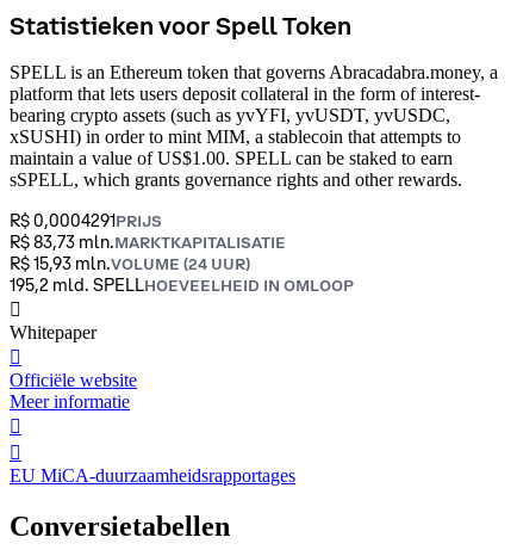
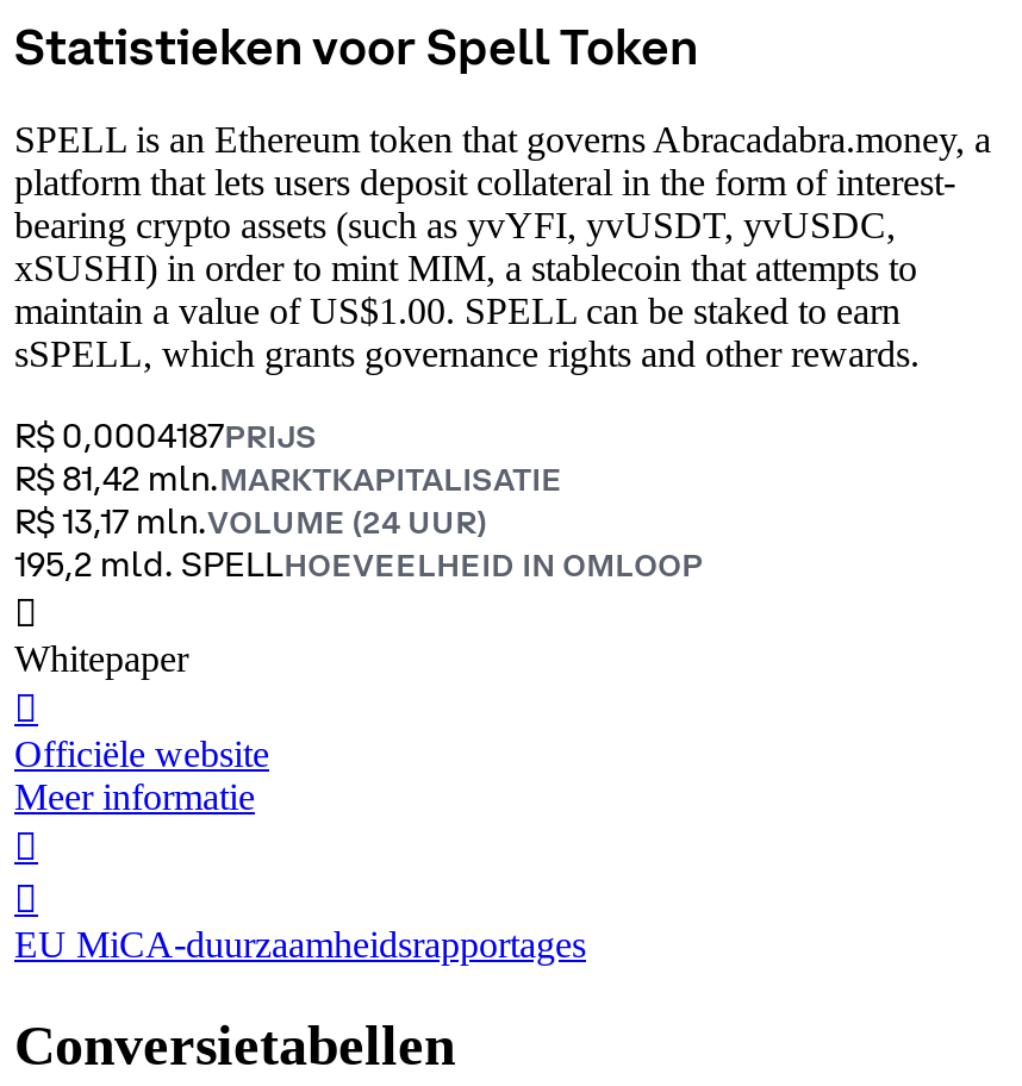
[10,210,162,231] R$ 0,0004291PRIJS -> [14,414,317,457] R$ 0,0004187PRIJS
[10,231,286,253] R$ 83,73 mln.MARKTKAPITALISATIE -> [14,457,562,499] R$ 81,42 mln.MARKTKAPITALISATIE
[10,253,250,274] R$ 15,93 mln.VOLUME (24 UUR) -> [14,499,486,542] R$ 13,17 mln.VOLUME (24 UUR)

